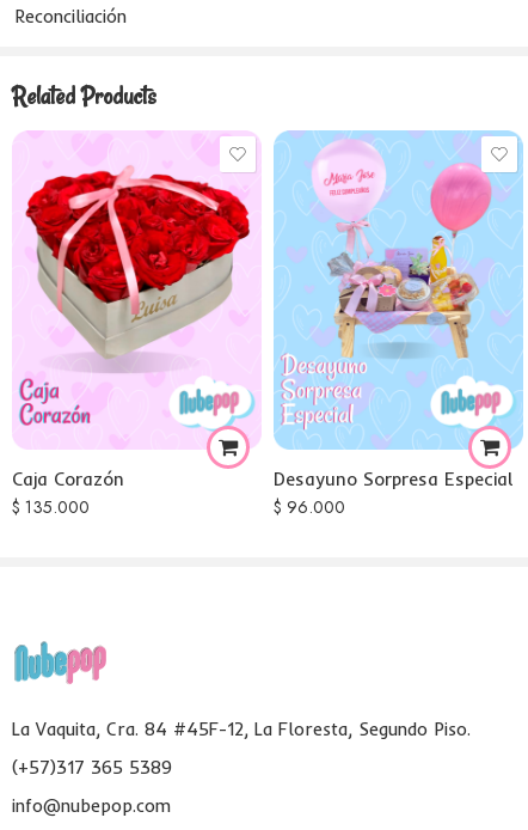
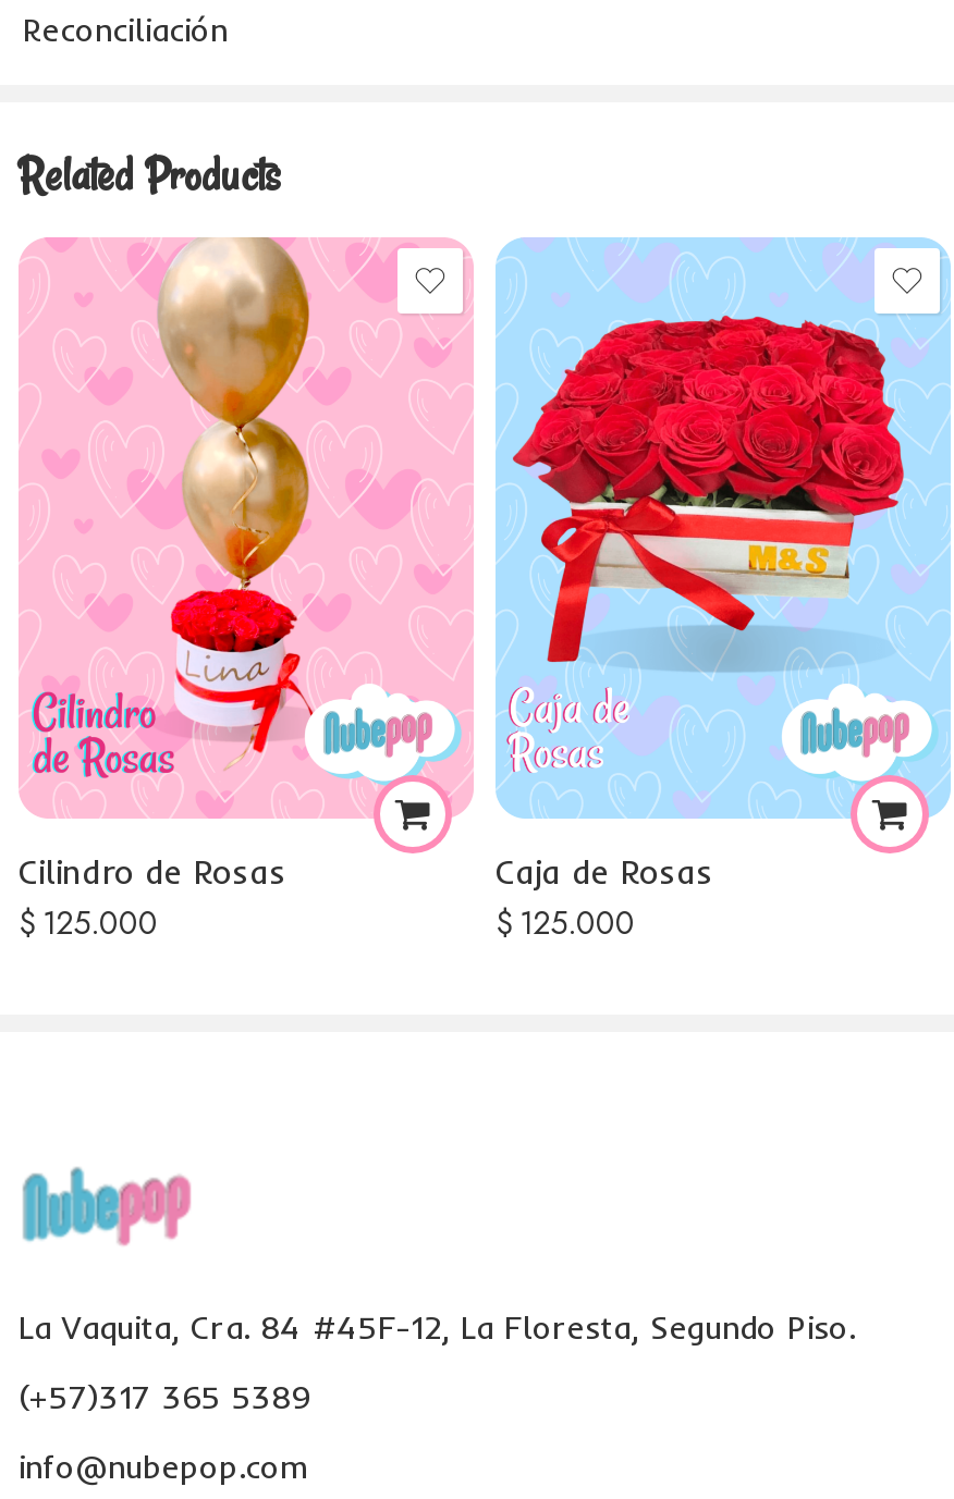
[12,130,259,519] [image] | Caja Corazón | $135.000 -> [19,235,472,945] [image] | Cilindro de Rosas | $125.000
[274,139,514,519] [image] | Desayuno Sorpresa Especial | $96.000 -> [496,255,905,945] [image] | Caja de Rosas | $125.000

